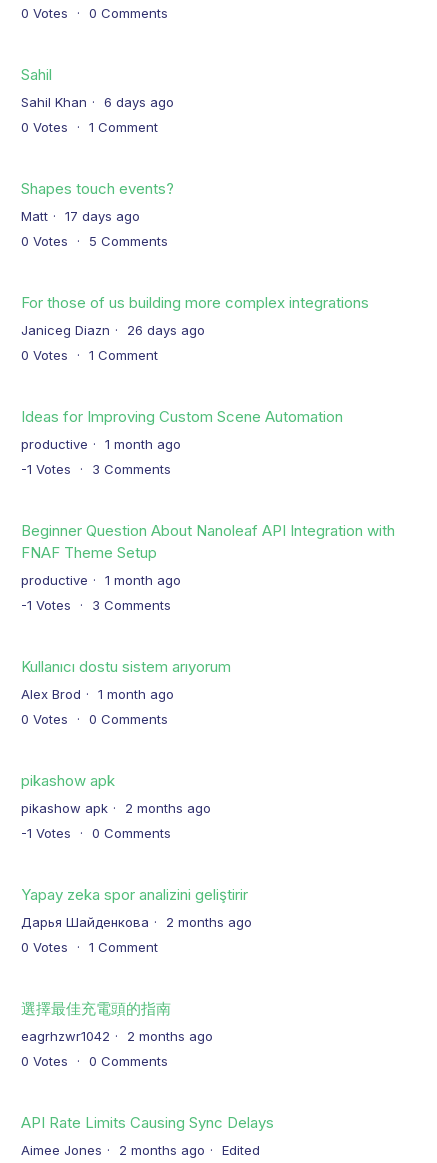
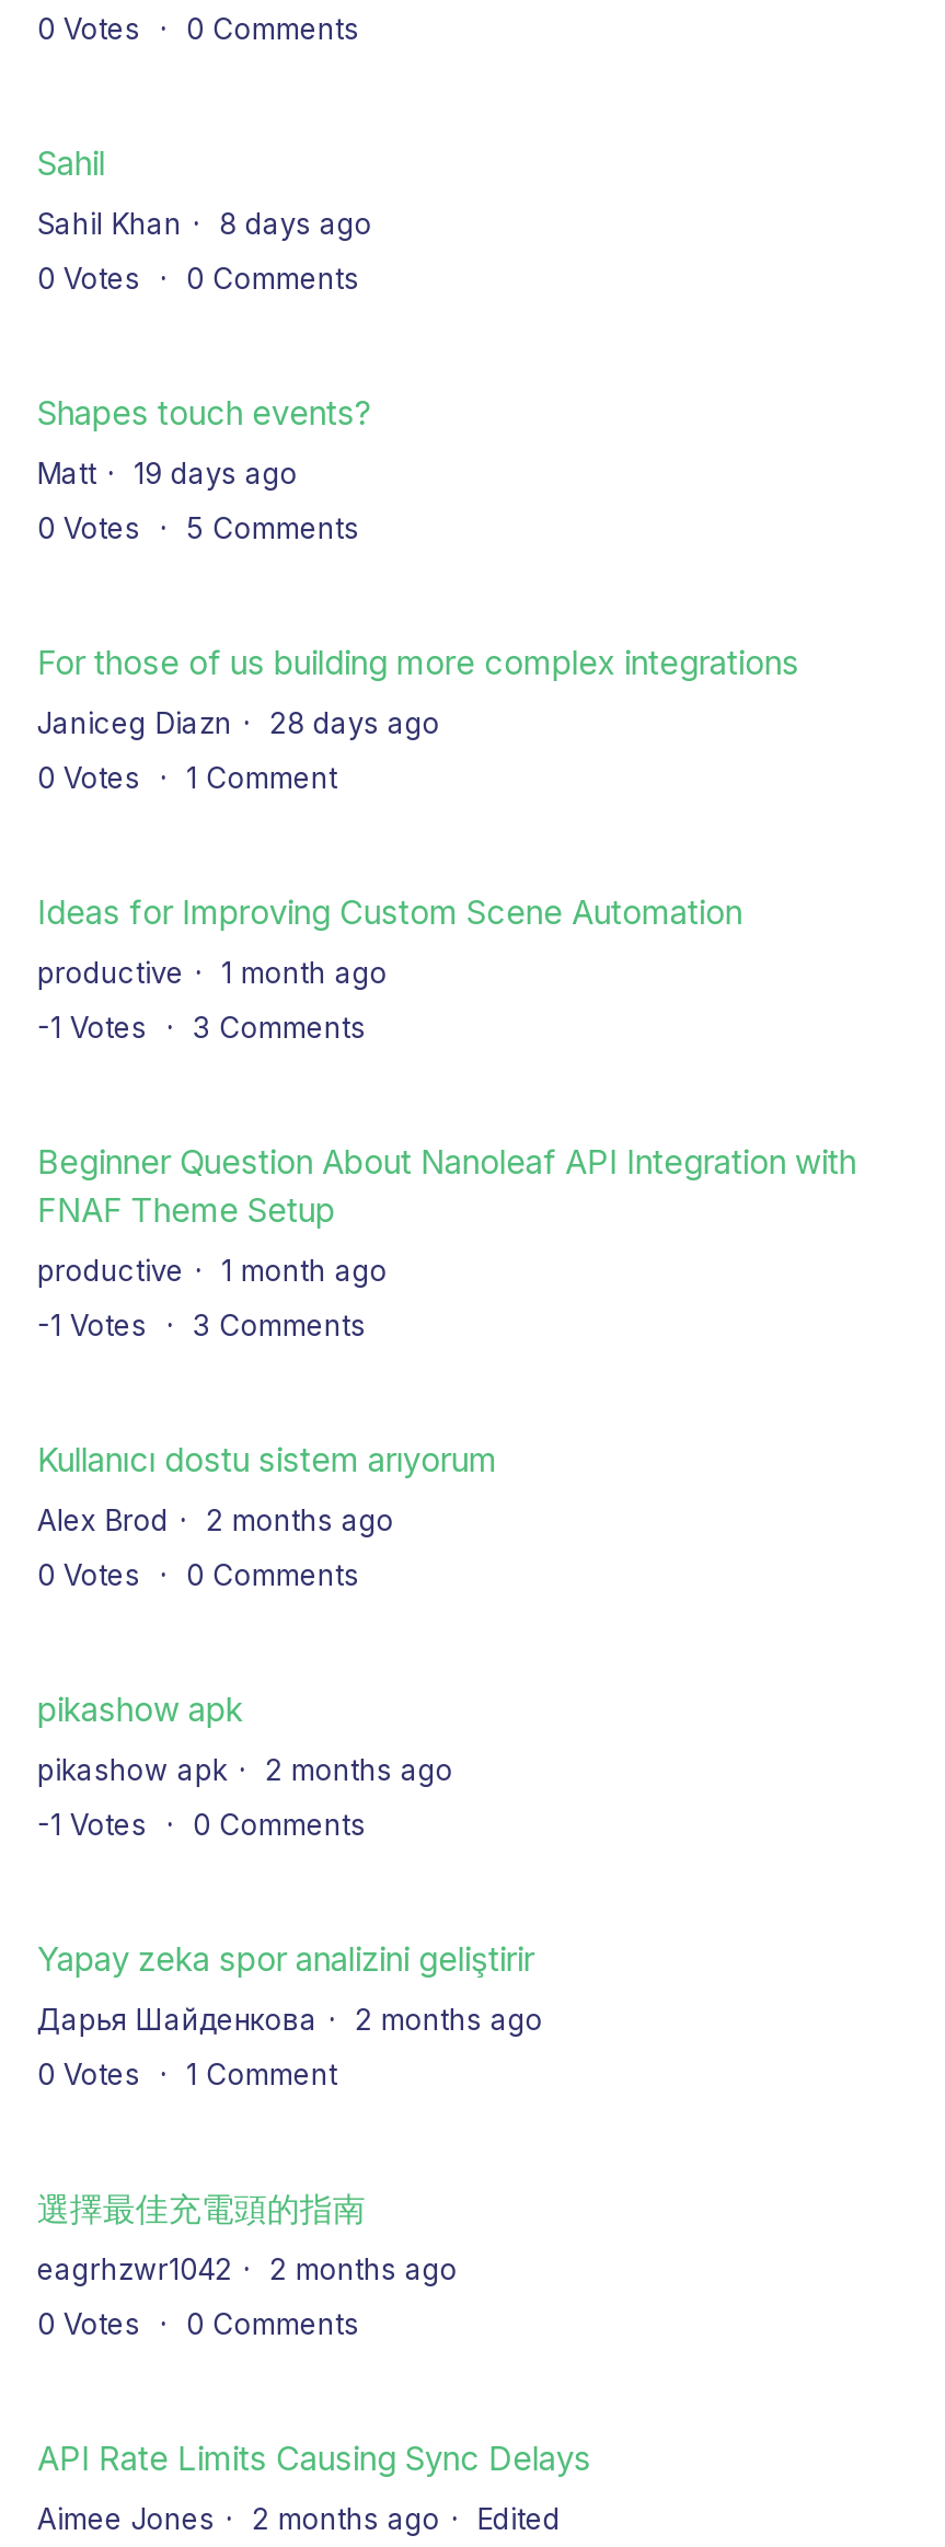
[21,94,174,110] Sahil Khan 6 days ago -> [37,206,372,241] Sahil Khan 8 days ago
[21,119,158,135] 0 Votes 1 Comment -> [37,261,359,296] 0 Votes 0 Comments
[21,208,140,224] Matt 17 days ago -> [37,456,298,491] Matt 19 days ago
[21,322,205,338] Janiceg Diazn 26 days ago -> [37,705,440,740] Janiceg Diazn 28 days ago
[21,686,174,702] Alex Brod 1 month ago -> [37,1502,394,1537] Alex Brod 2 months ago

